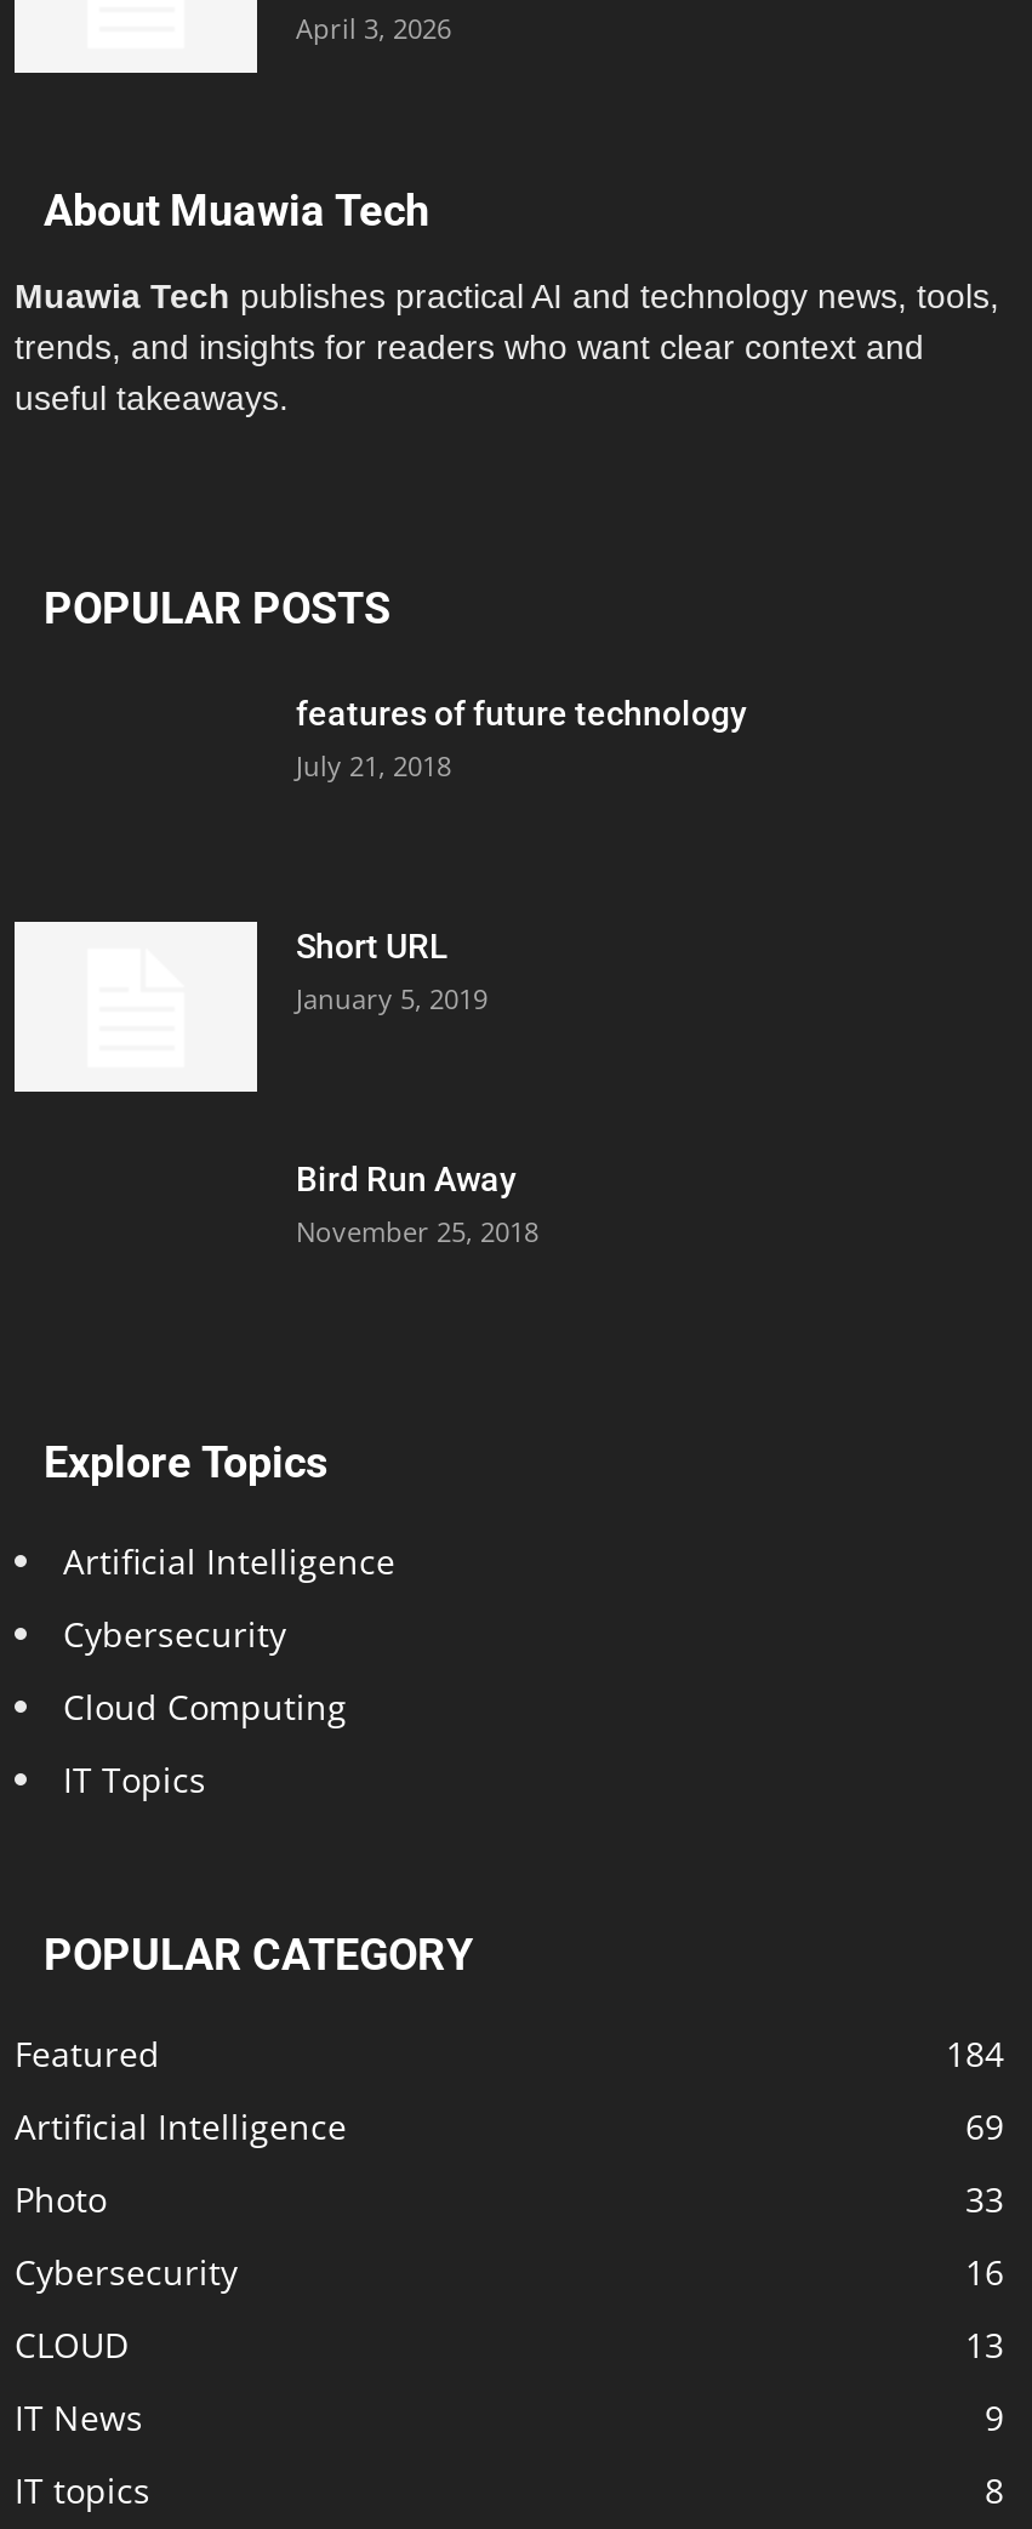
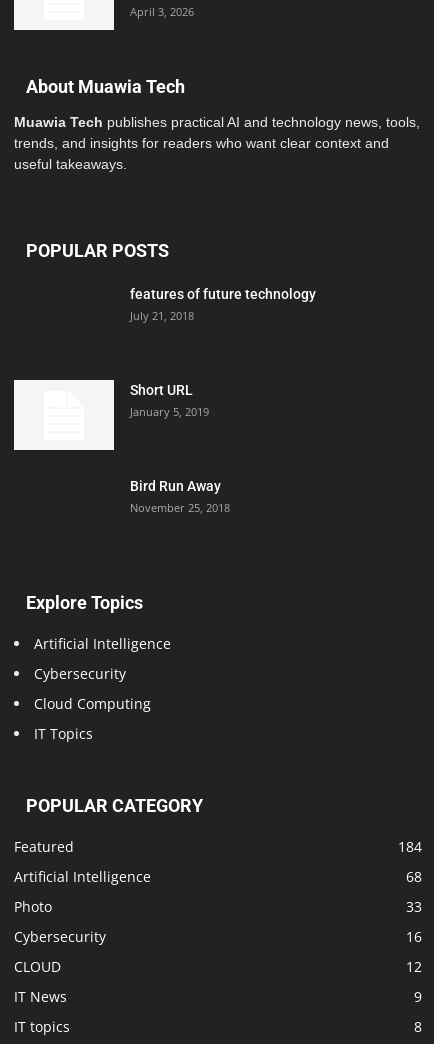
[965,2103,1004,2149] 69 -> [406,867,422,886] 68
[965,2322,1004,2368] 13 -> [406,957,422,976] 12

